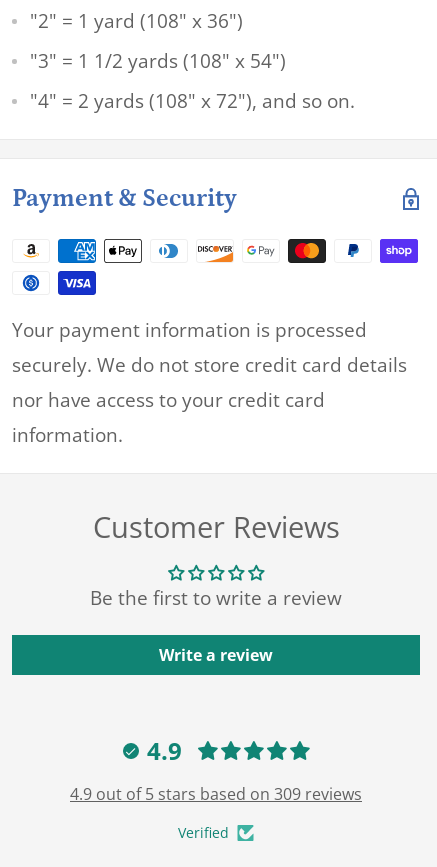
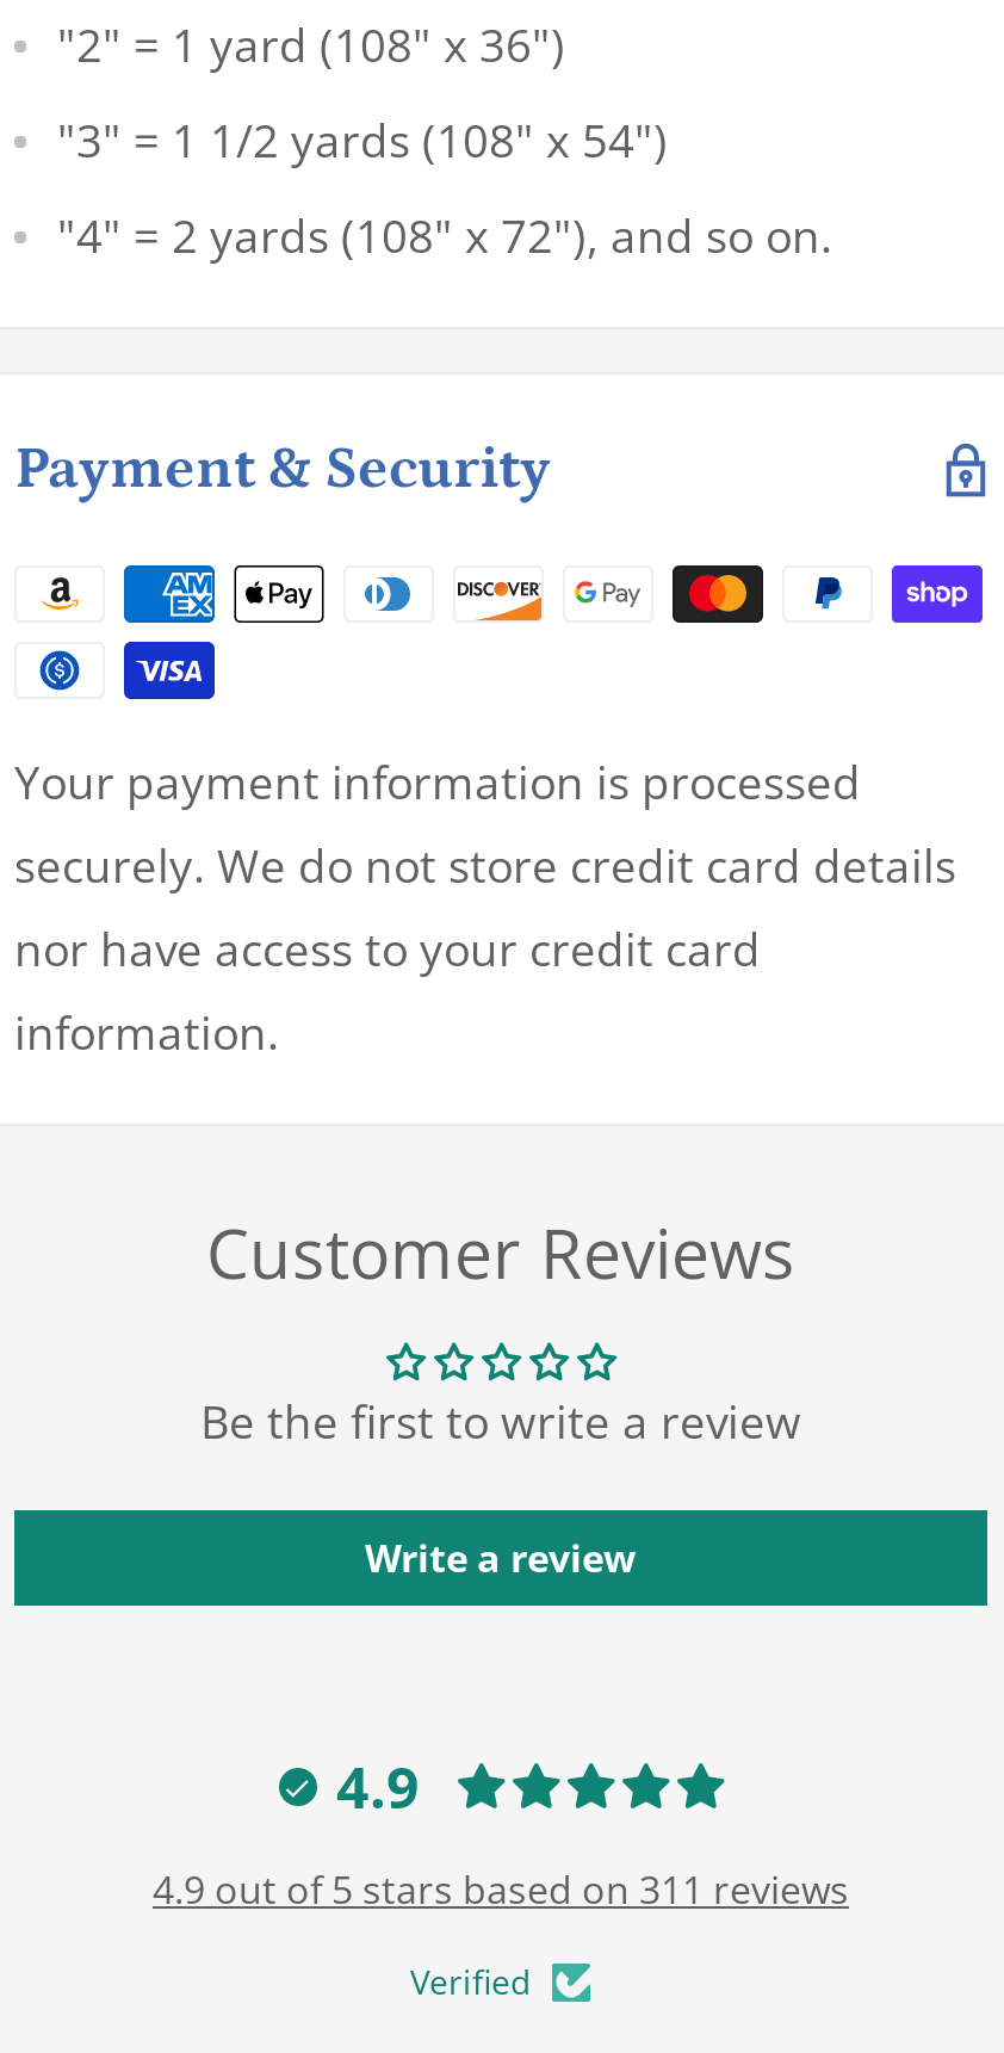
[70,783,362,805] 4.9 out of 5 stars based on 309 reviews -> [153,1863,849,1916] 4.9 out of 5 stars based on 311 reviews

